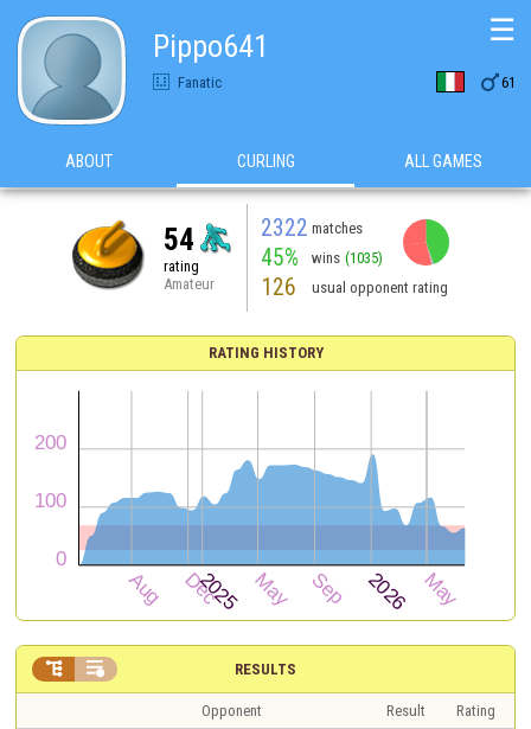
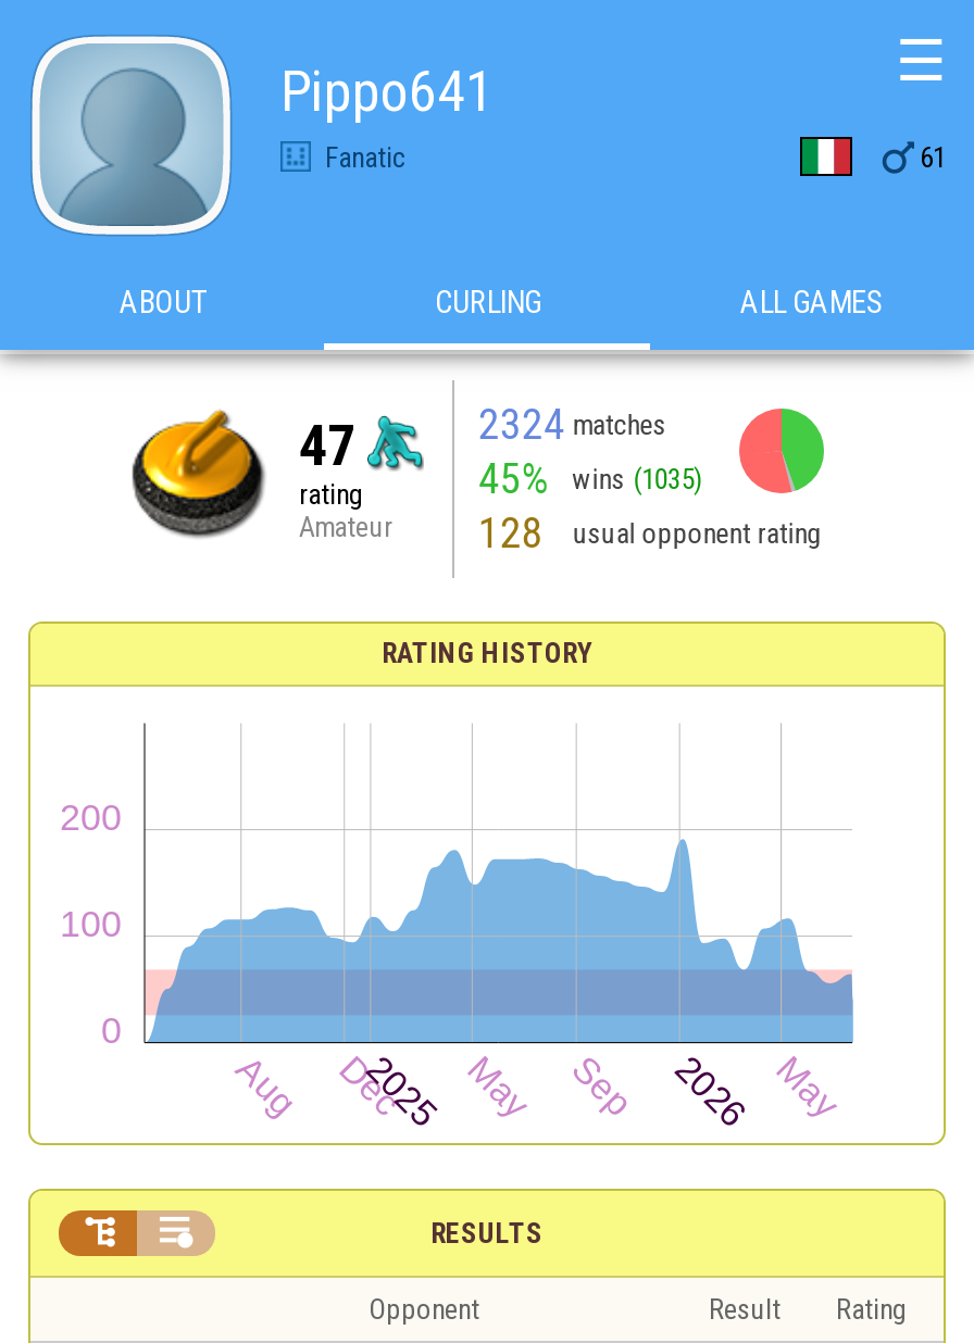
[261,214,363,241] 2322 matches -> [478,399,666,449] 2324 matches
[163,221,194,257] 54 -> [299,412,355,477] 47
[261,273,448,300] 126 usual opponent rating -> [478,507,822,557] 128 usual opponent rating

